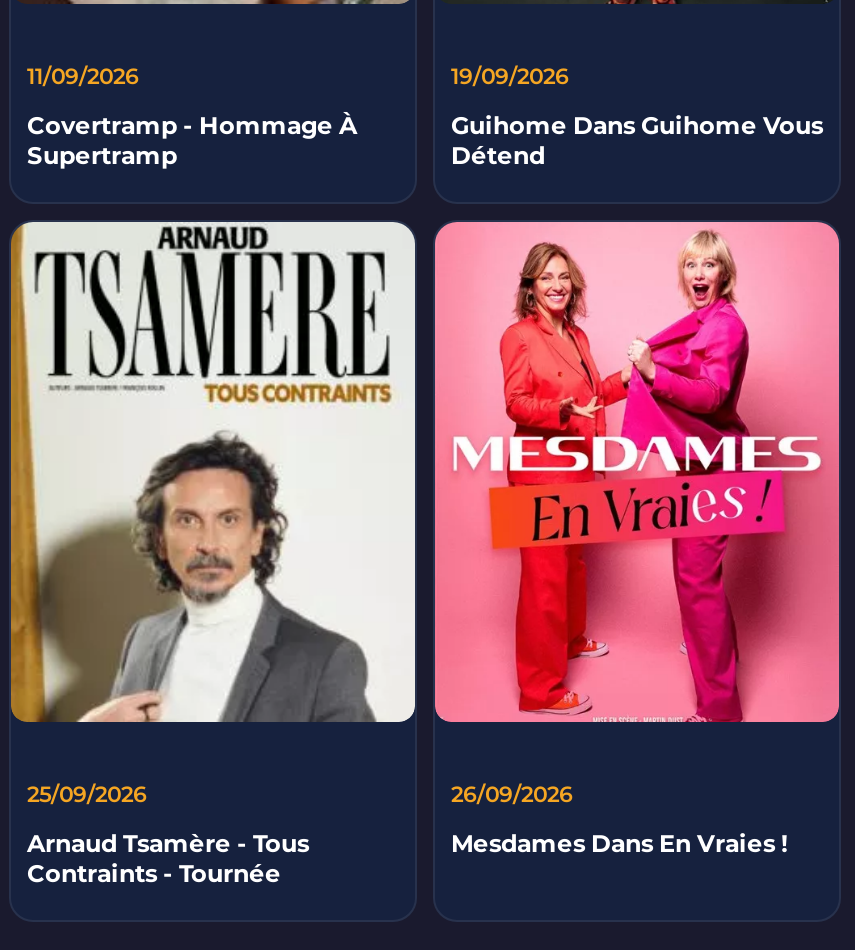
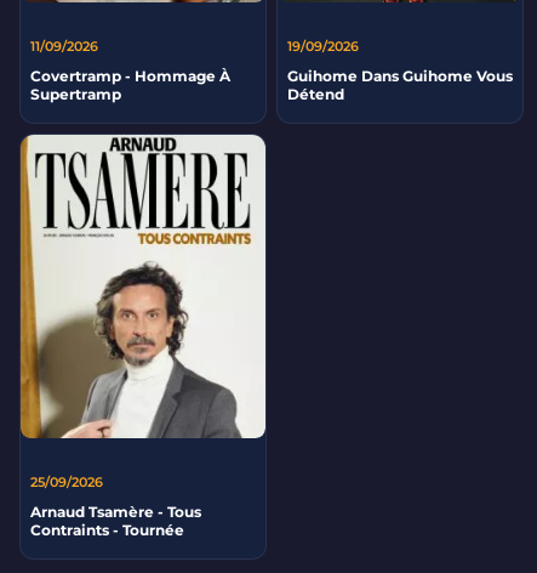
[433,220,841,858] [image] | 26/09/2026 | Mesdames Dans En Vraies ! -> none

